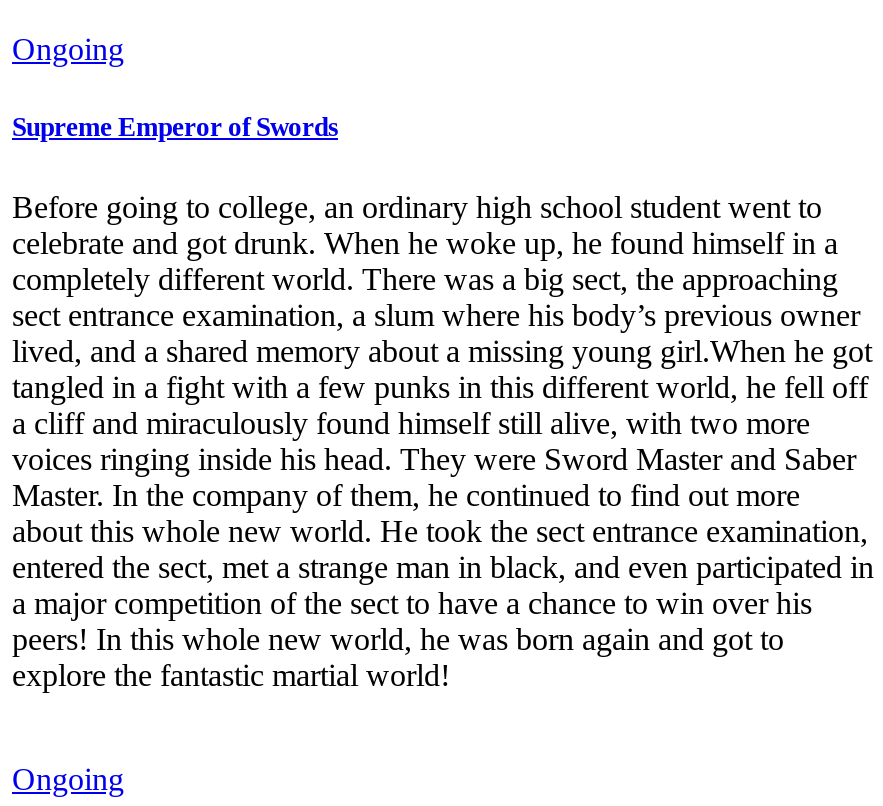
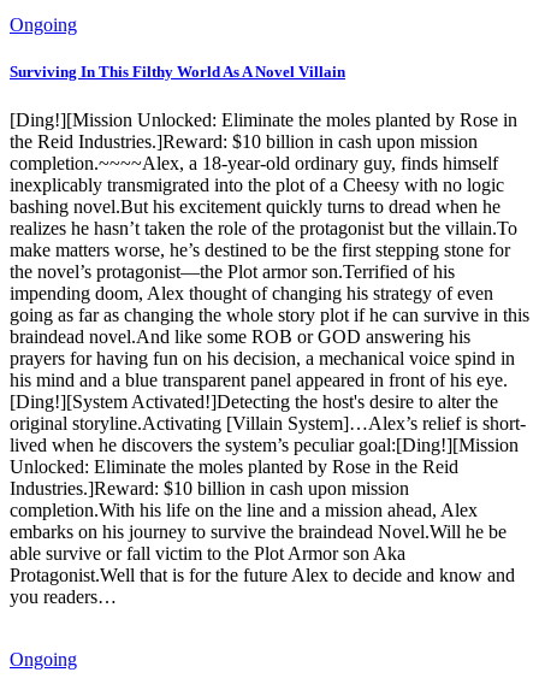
[12,113,338,143] Supreme Emperor of Swords -> [10,63,345,81] Surviving In This Filthy World As A Novel Villain
[12,189,874,691] Before going to college, an ordinary high school student went to | celebrate and got drunk. When he woke up, he found himself in a | completely different world. There was a big sect, the approaching | sect entrance examination, a slum where his body’s previous owner | lived, and a shared memory about a missing young girl.When he got | tangled in a fight with a few punks in this different world, he fell off | a cliff and miraculously found himself still alive, with two more | voices ringing inside his head. They were Sword Master and Saber | Master. In the company of them, he continued to find out more | about this whole new world. He took the sect entrance examination, | entered the sect, met a strange man in black, and even participated in | a major competition of the sect to have a chance to win over his | peers! In this whole new world, he was born again and got to | explore the fantastic martial world! -> [10,109,529,606] [Ding!][Mission Unlocked: Eliminate the moles planted by Rose in | the Reid Industries.]Reward: $10 billion in cash upon mission | completion.~~~~Alex, a 18-year-old ordinary guy, finds himself | inexplicably transmigrated into the plot of a Cheesy with no logic | bashing novel.But his excitement quickly turns to dread when he | realizes he hasn’t taken the role of the protagonist but the villain.To | make matters worse, he’s destined to be the first stepping stone for | the novel’s protagonist—the Plot armor son.Terrified of his | impending doom, Alex thought of changing his strategy of even | going as far as changing the whole story plot if he can survive in this | braindead novel.And like some ROB or GOD answering his | prayers for having fun on his decision, a mechanical voice spind in | his mind and a blue transparent panel appeared in front of his eye. | [Ding!][System Activated!]Detecting the host's desire to alter the | original storyline.Activating [Villain System]…Alex’s relief is short- | lived when he discovers the system’s peculiar goal:[Ding!][Mission | Unlocked: Eliminate the moles planted by Rose in the Reid | Industries.]Reward: $10 billion in cash upon mission | completion.With his life on the line and a mission ahead, Alex | embarks on his journey to survive the braindead Novel.Will he be | able survive or fall victim to the Plot Armor son Aka | Protagonist.Well that is for the future Alex to decide and know and | you readers…

